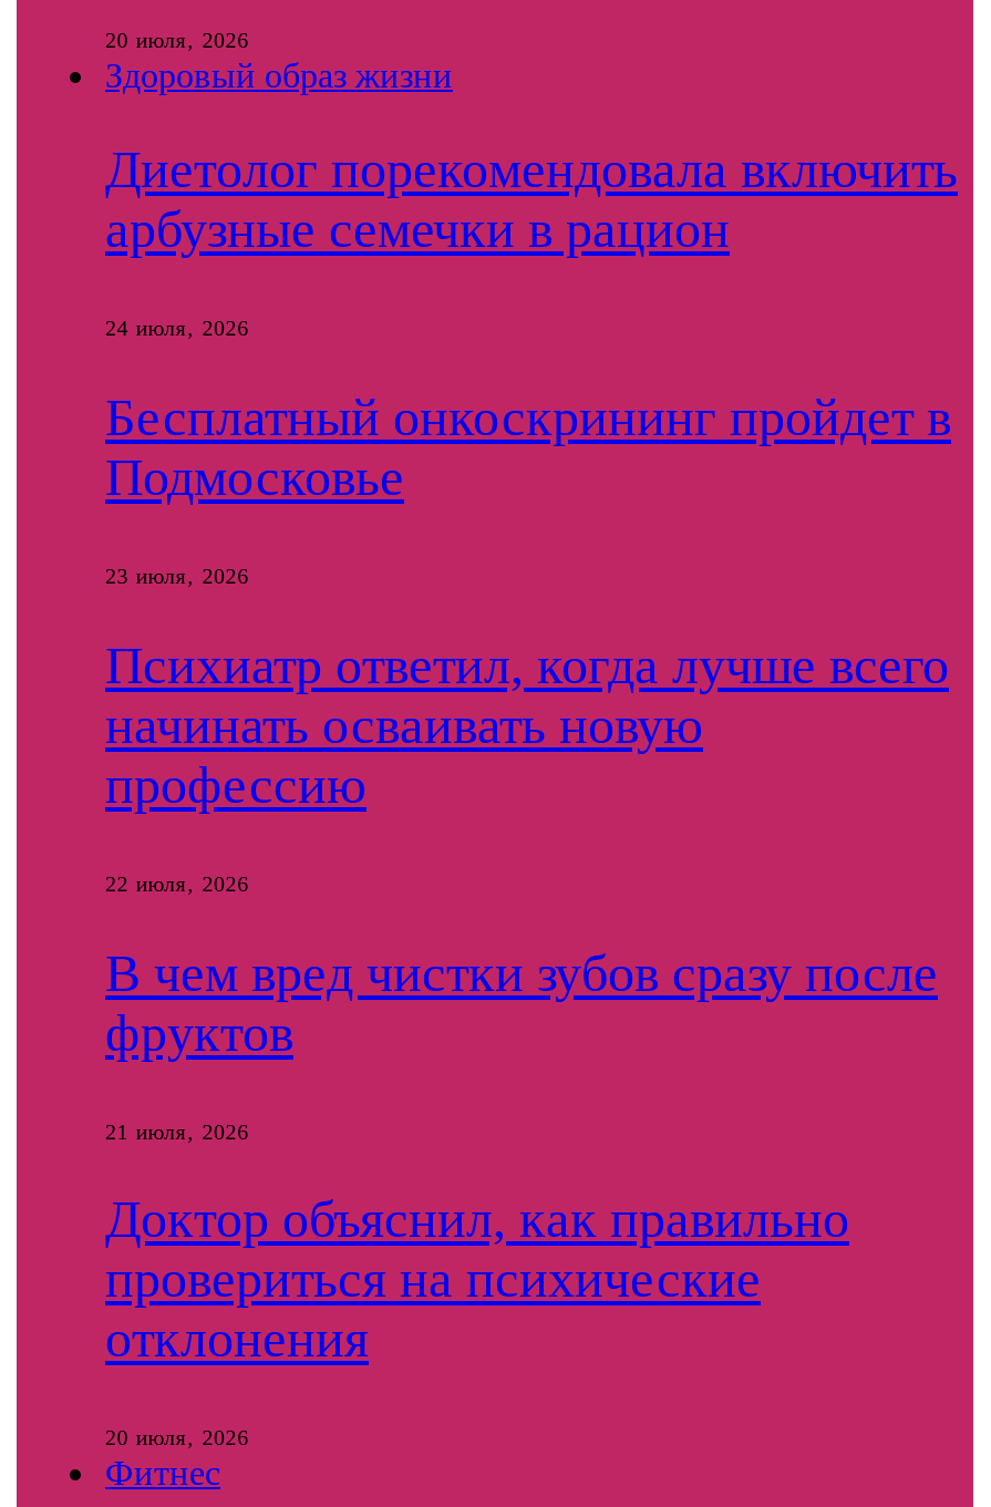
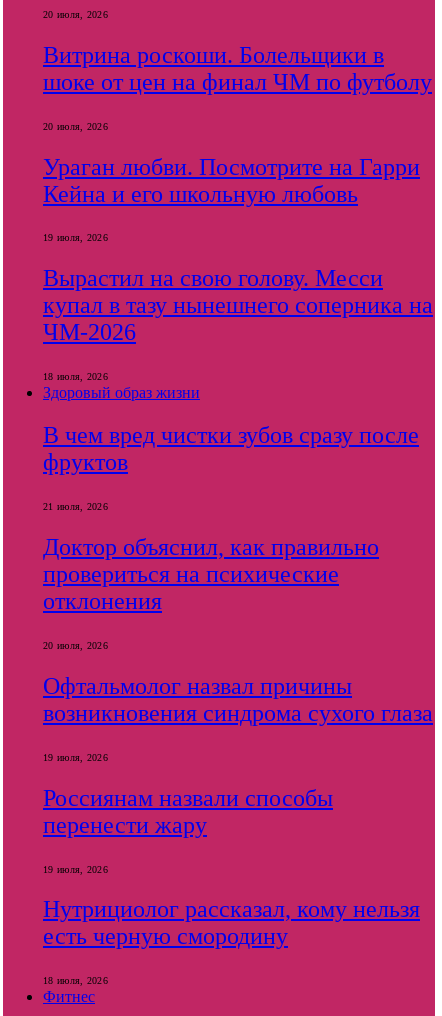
none -> [43,42,433,382] Витрина роскоши. Болельщики в | шоке от цен на финал ЧМ по футболу | 20 июля, 2026 | Ураган любви. Посмотрите на Гарри | Кейна и его школьную любовь | 19 июля, 2026 | Вырастил на свою голову. Месси | купал в тазу нынешнего соперника на | ЧМ-2026 | 18 июля, 2026
moved [105,57,453,95] -> [43,384,200,401]: Здоровый образ жизни
[105,141,958,895] Диетолог порекомендовала включить | арбузные семечки в рацион | 24 июля, 2026 | Бесплатный онкоскрининг пройдет в | Подмосковье | 23 июля, 2026 | Психиатр ответил, когда лучше всего | начинать осваивать новую | профессию | 22 июля, 2026 -> none
none -> [43,673,433,986] Офтальмолог назвал причины | возникновения синдрома сухого глаза | 19 июля, 2026 | Россиянам назвали способы | перенести жару | 19 июля, 2026 | Нутрициолог рассказал, кому нельзя | есть черную смородину | 18 июля, 2026

